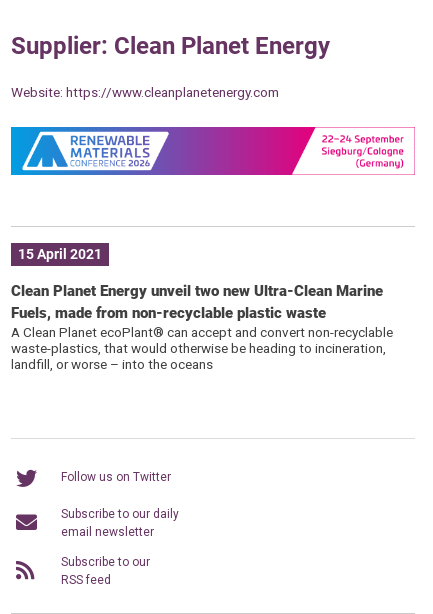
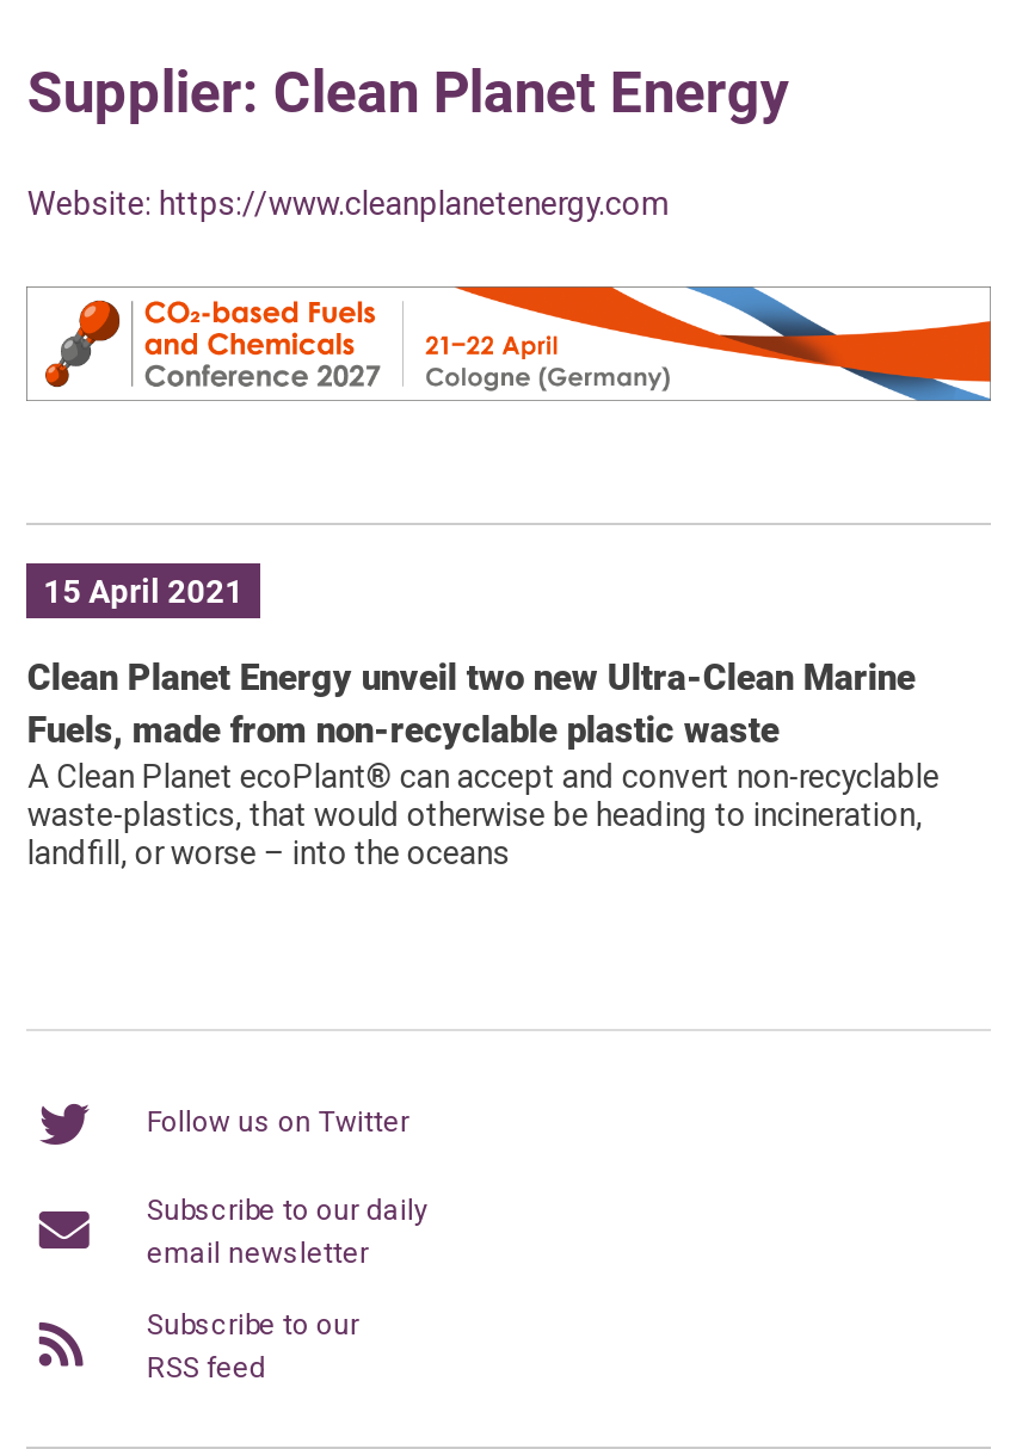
[10,126,415,176] [image] -> [26,284,993,403] [image]

